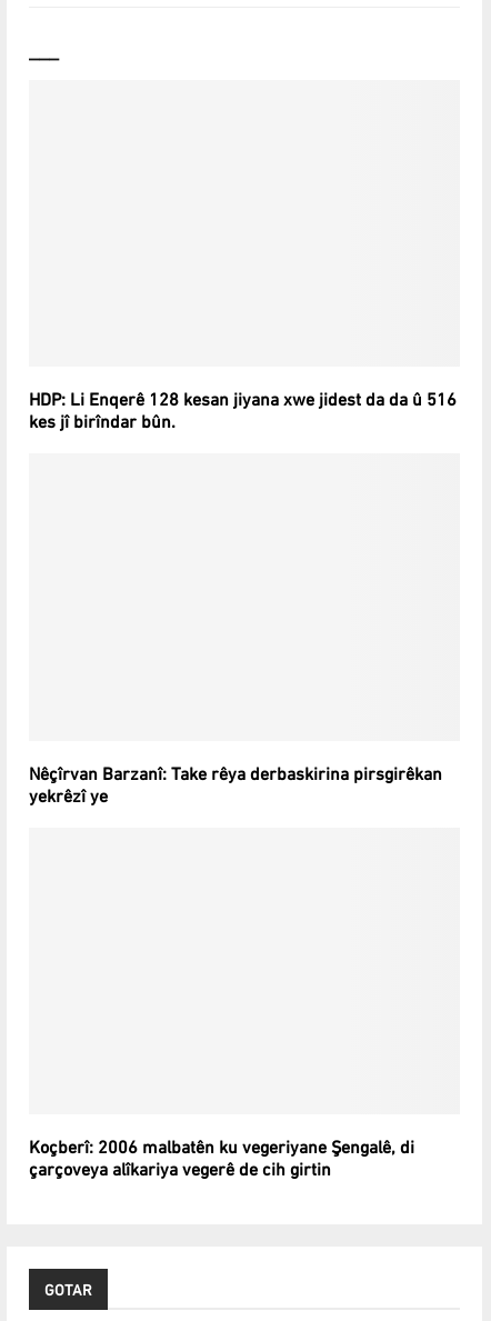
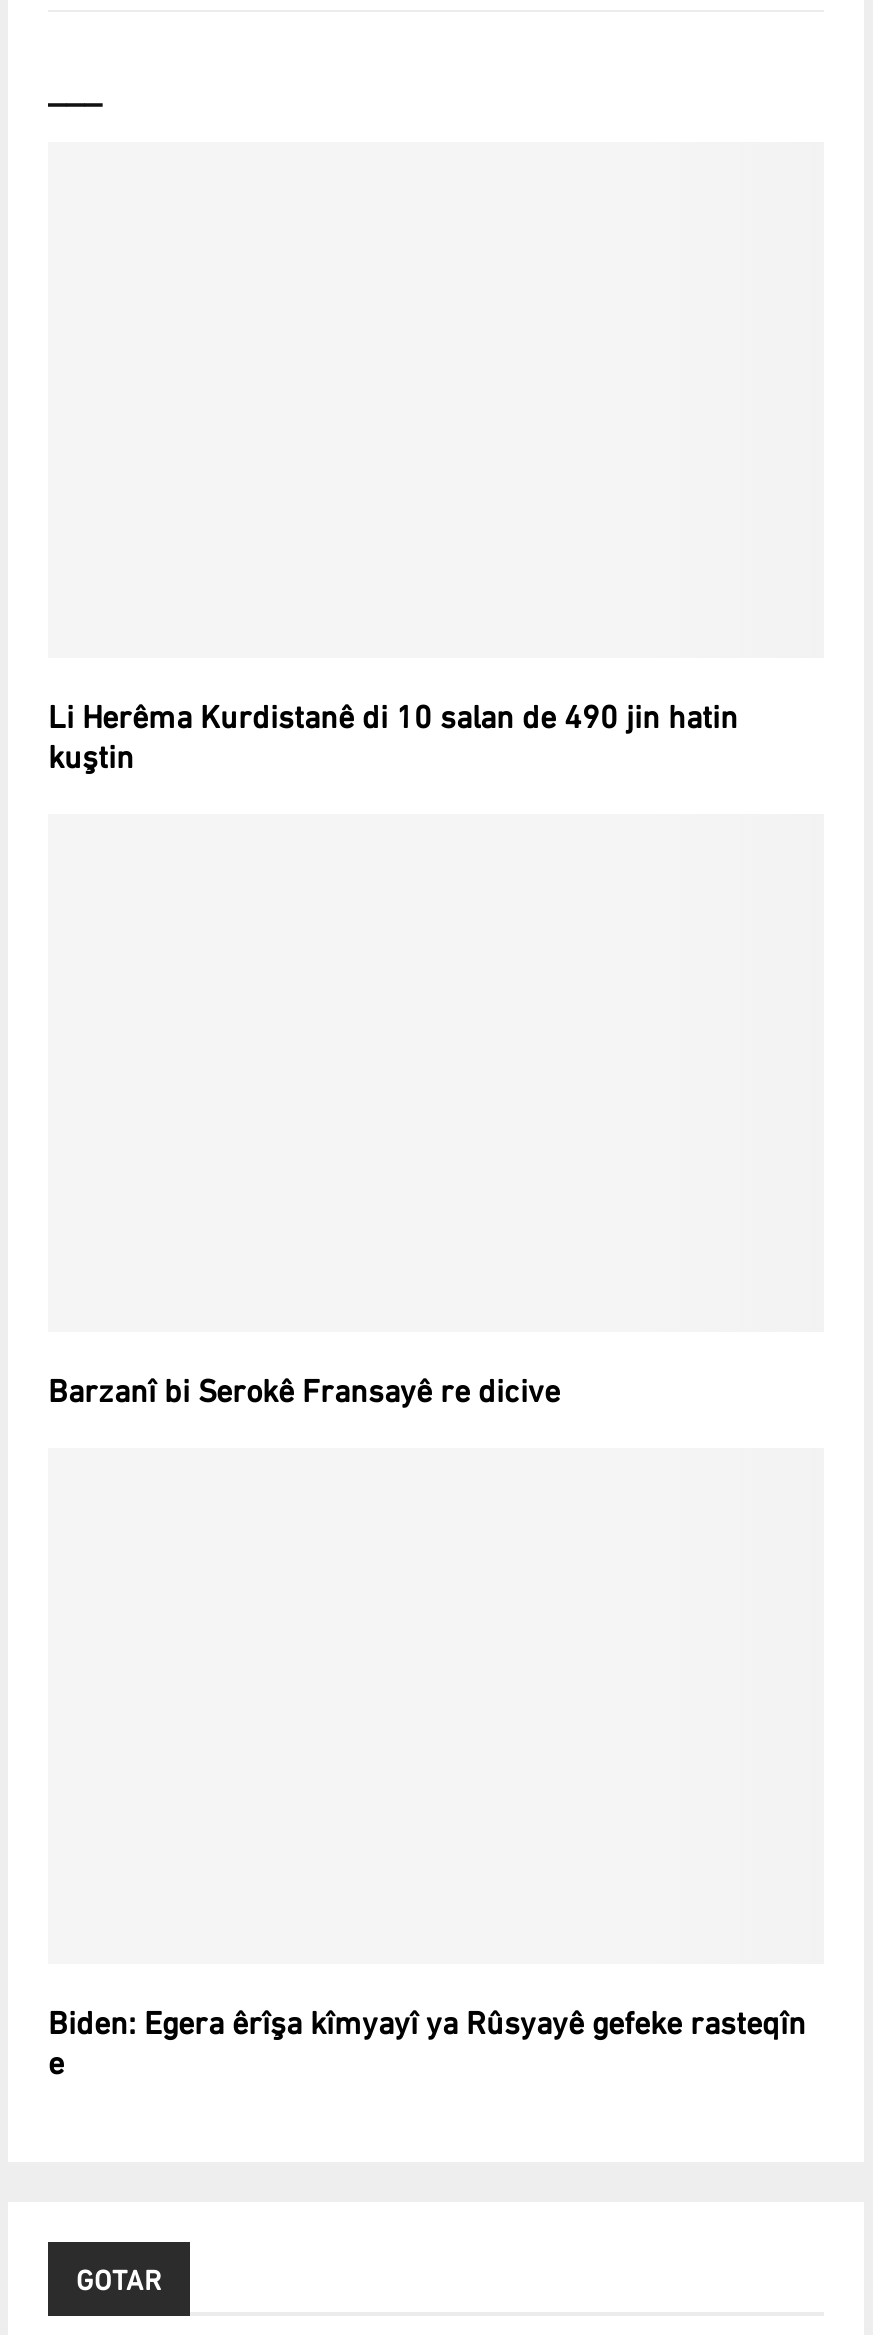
[29,385,457,432] HDP: Li Enqerê 128 kesan jiyana xwe jidest da da û 516 | kes jî birîndar bûn. -> [48,690,738,776] Li Herêma Kurdistanê di 10 salan de 490 jin hatin | kuştin
[29,759,442,806] Nêçîrvan Barzanî: Take rêya derbaskirina pirsgirêkan | yekrêzî ye -> [48,1364,560,1410] Barzanî bi Serokê Fransayê re dicive
[29,1133,414,1180] Koçberî: 2006 malbatên ku vegeriyane Şengalê, di | çarçoveya alîkariya vegerê de cih girtin -> [48,1997,806,2083] Biden: Egera êrîşa kîmyayî ya Rûsyayê gefeke rasteqîn | e

